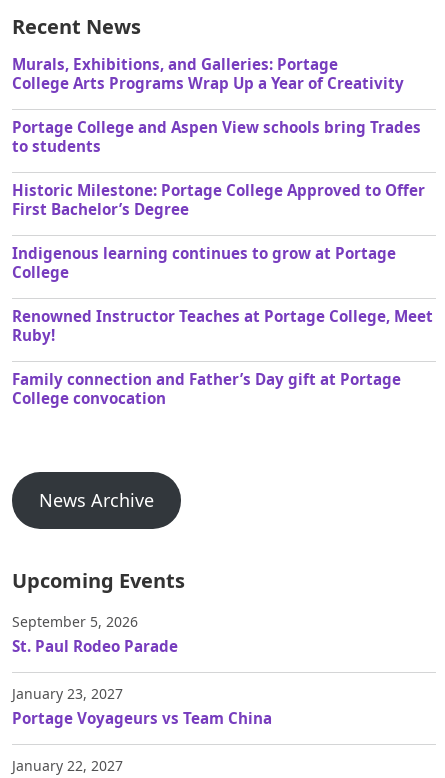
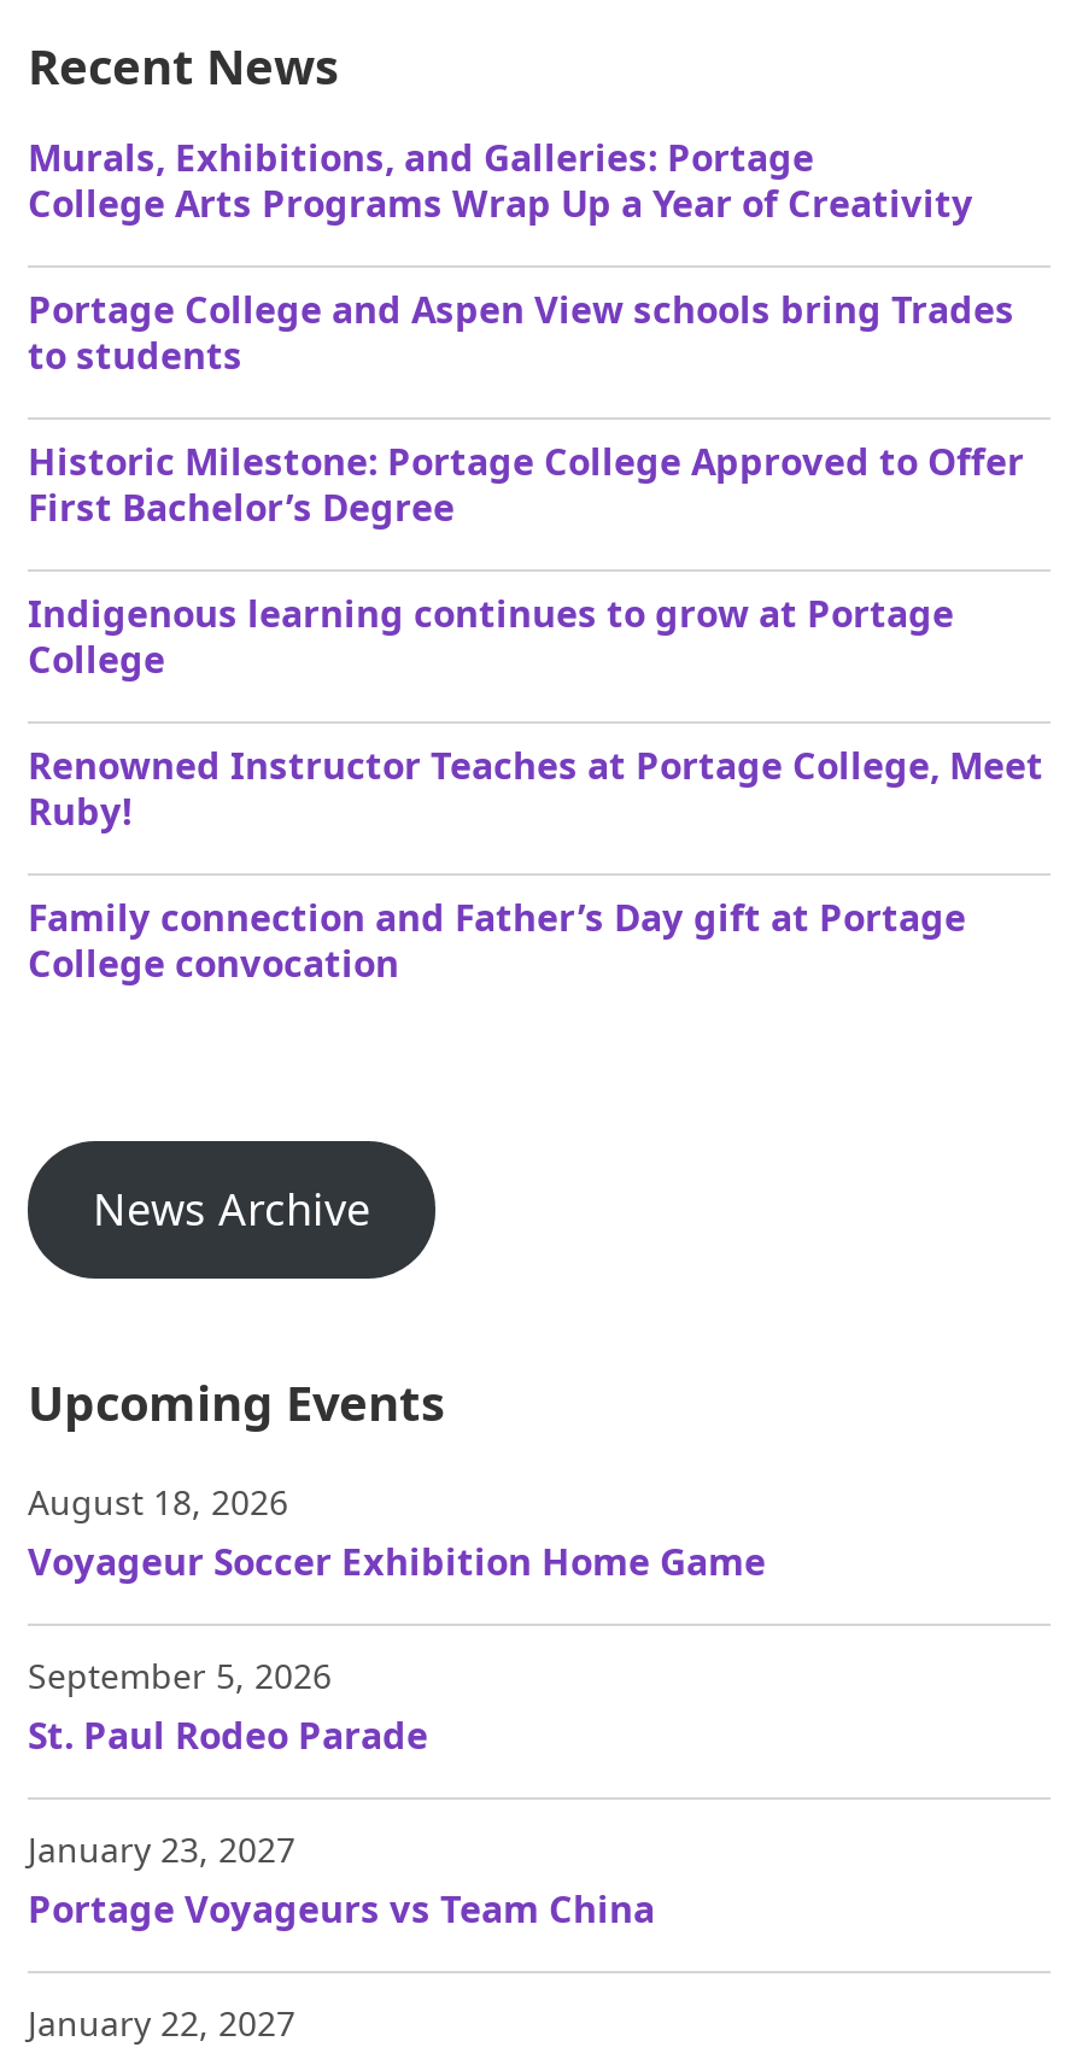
none -> [28,1479,766,1585] August 18, 2026 | Voyageur Soccer Exhibition Home Game

